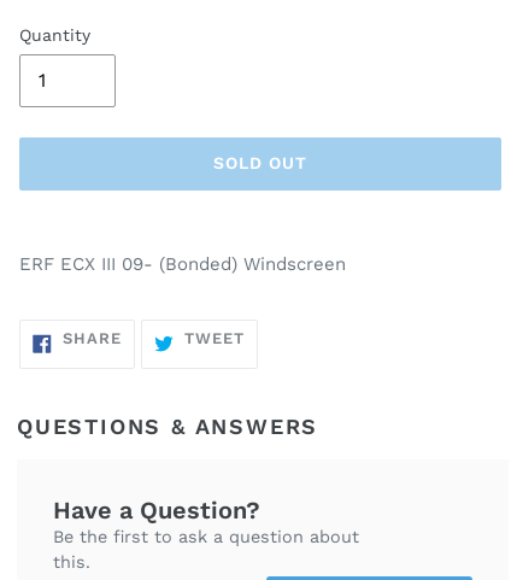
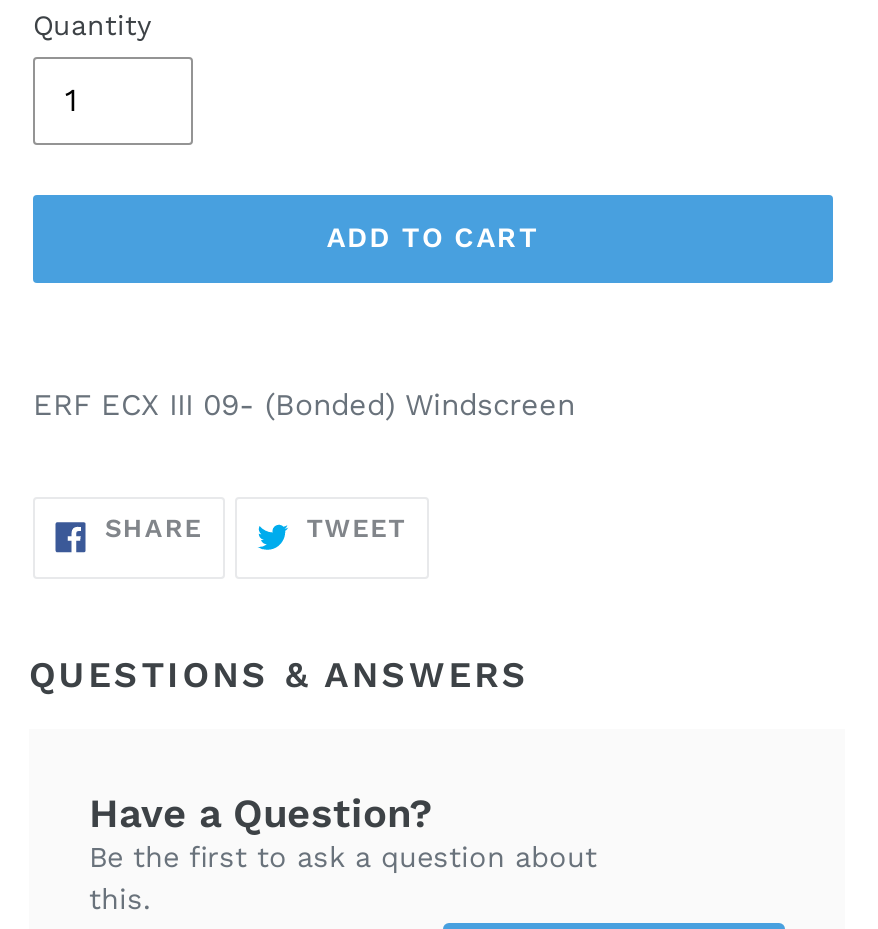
[213,154,308,173] SOLD OUT -> [327,222,539,254] ADD TO CART

